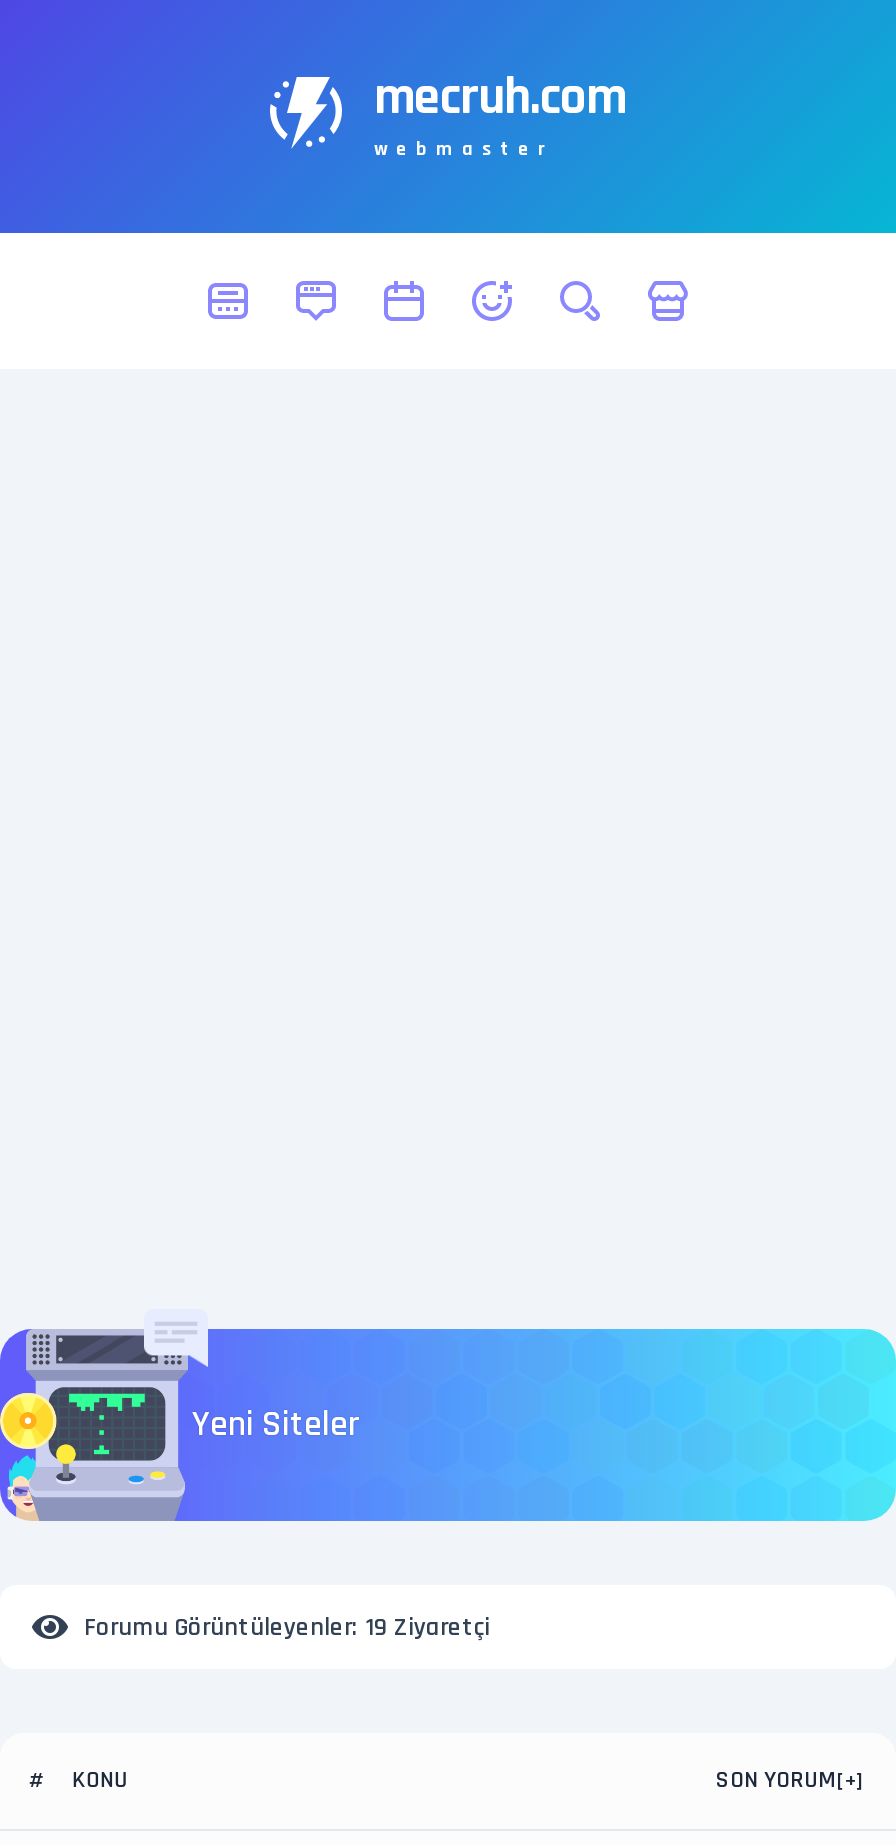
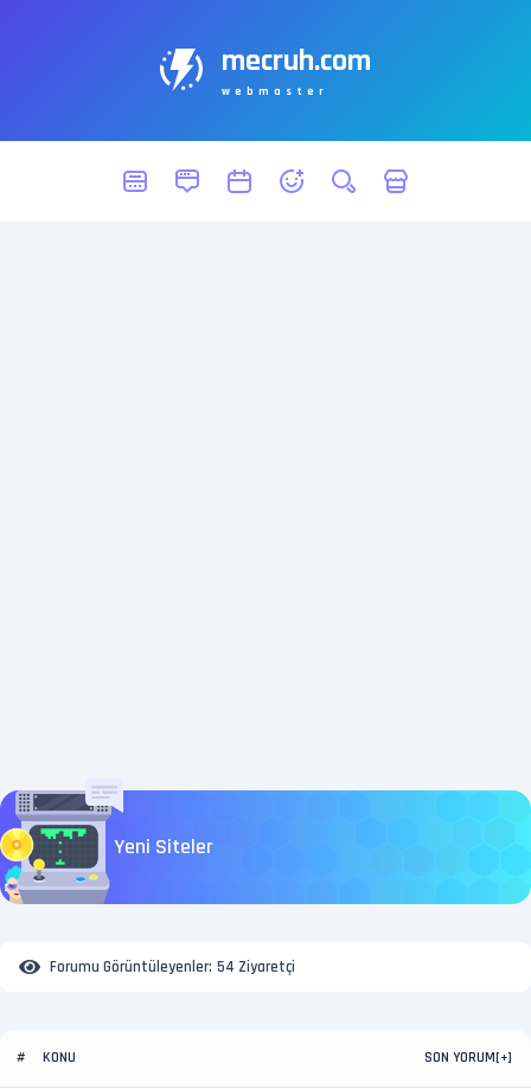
[84,1611,490,1643] Forumu Görüntüleyenler: 19 Ziyaretçi -> [50,957,295,976] Forumu Görüntüleyenler: 54 Ziyaretçi

